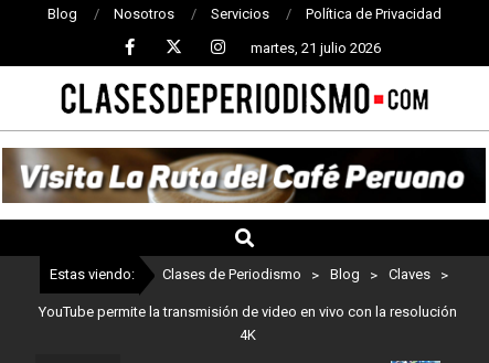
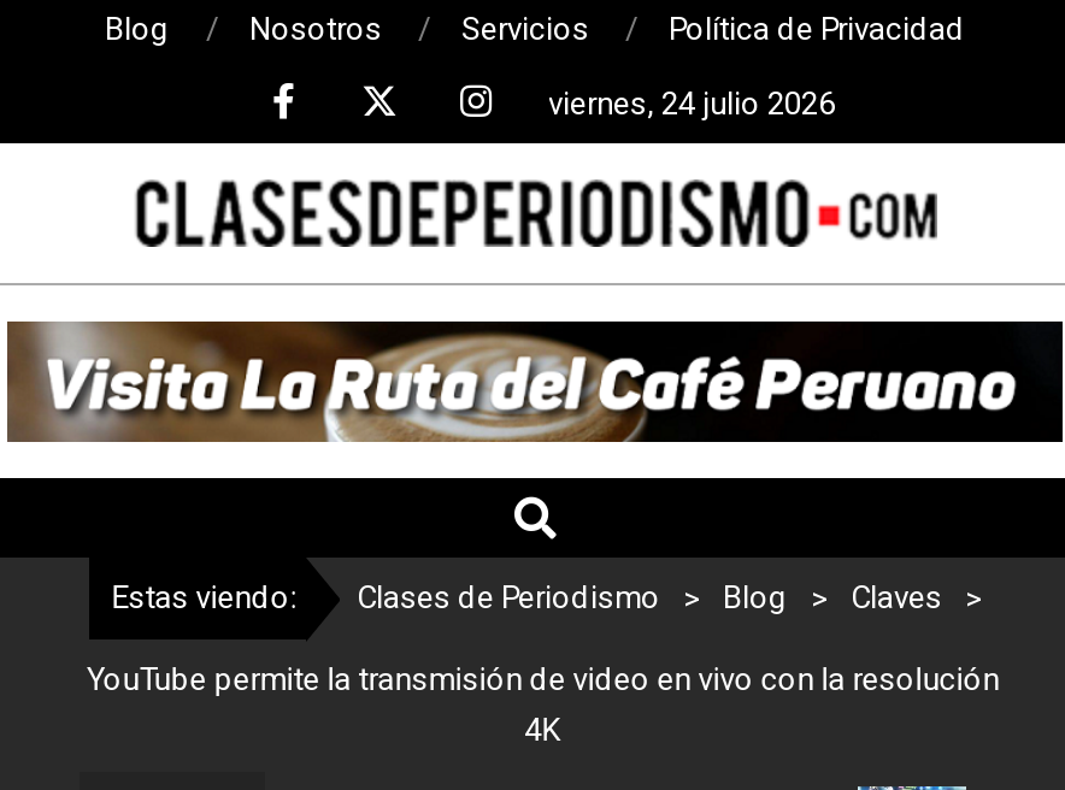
[251,39,381,56] martes, 21 julio 2026 -> [548,84,835,120] viernes, 24 julio 2026

